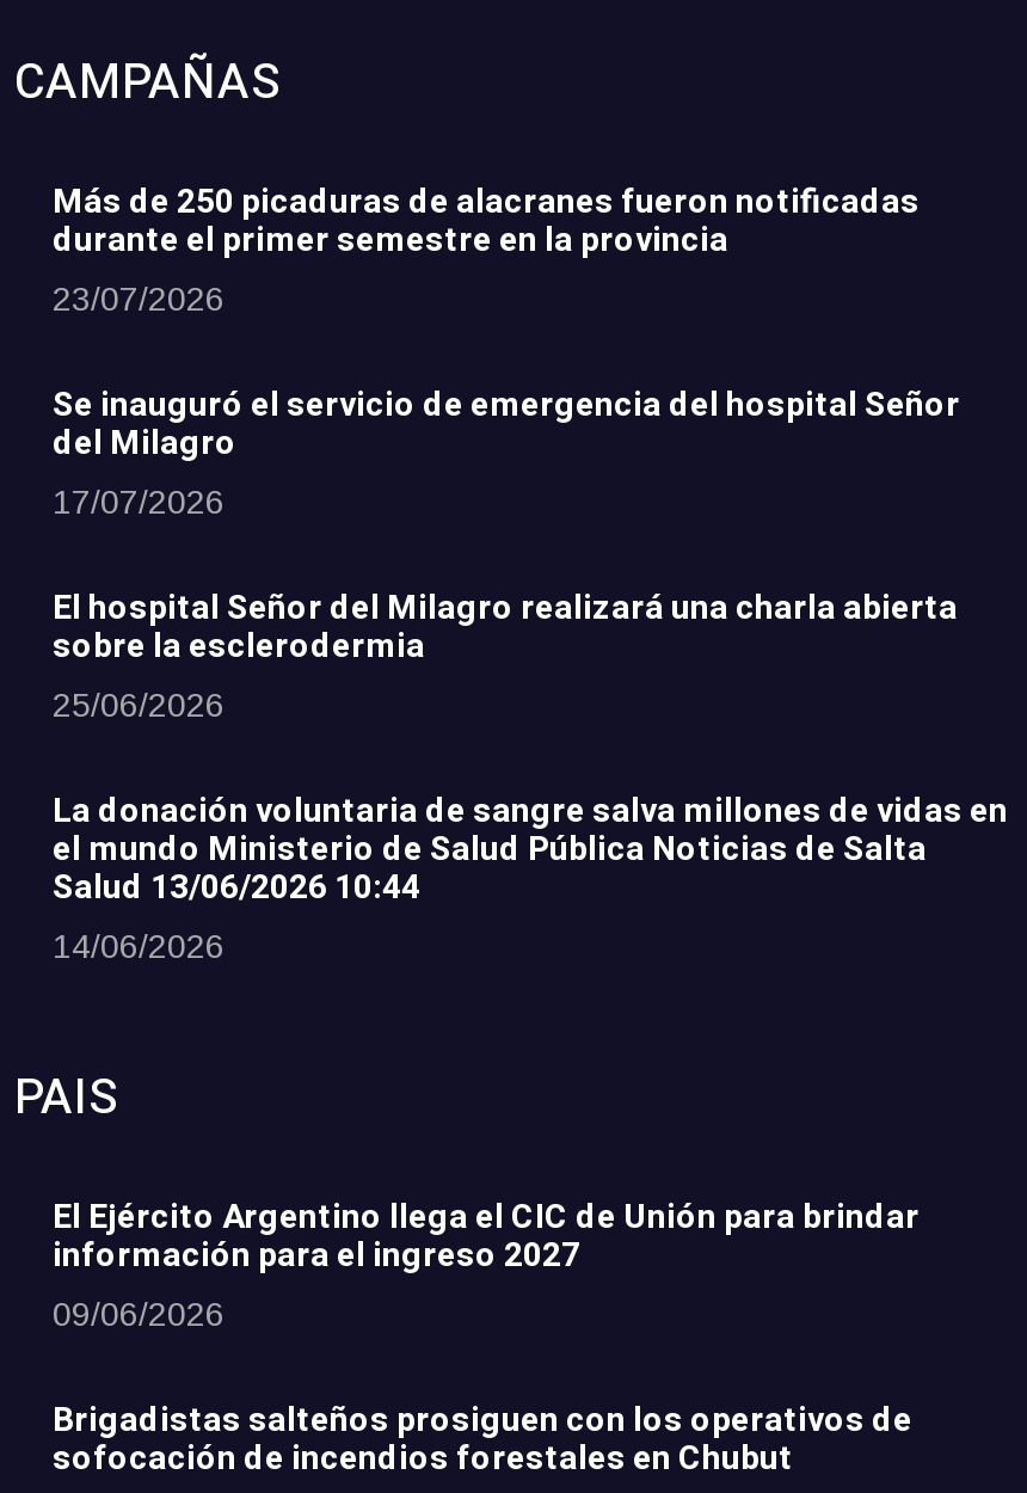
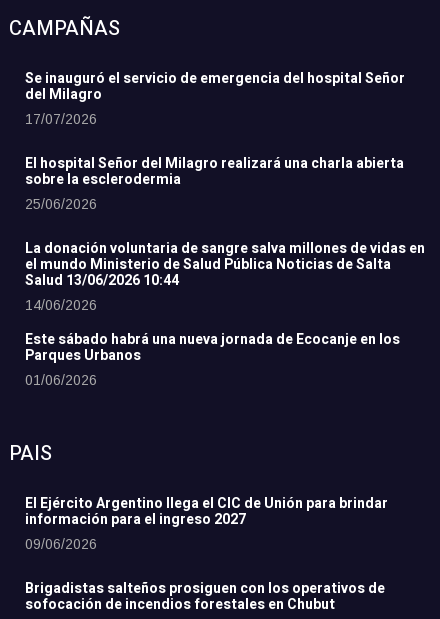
[53,177,920,318] Más de 250 picaduras de alacranes fueron notificadas | durante el primer semestre en la provincia | 23/07/2026 -> none
moved [53,380,1008,965] -> [25,68,425,313]: Se inauguró el servicio de emergencia del hospital Señor | del Milagro | 17/07/2026 | ... | Salud 13/06/2026 10:44 | 14/06/2026
none -> [25,329,400,388] Este sábado habrá una nueva jornada de Ecocanje en los | Parques Urbanos | 01/06/2026

